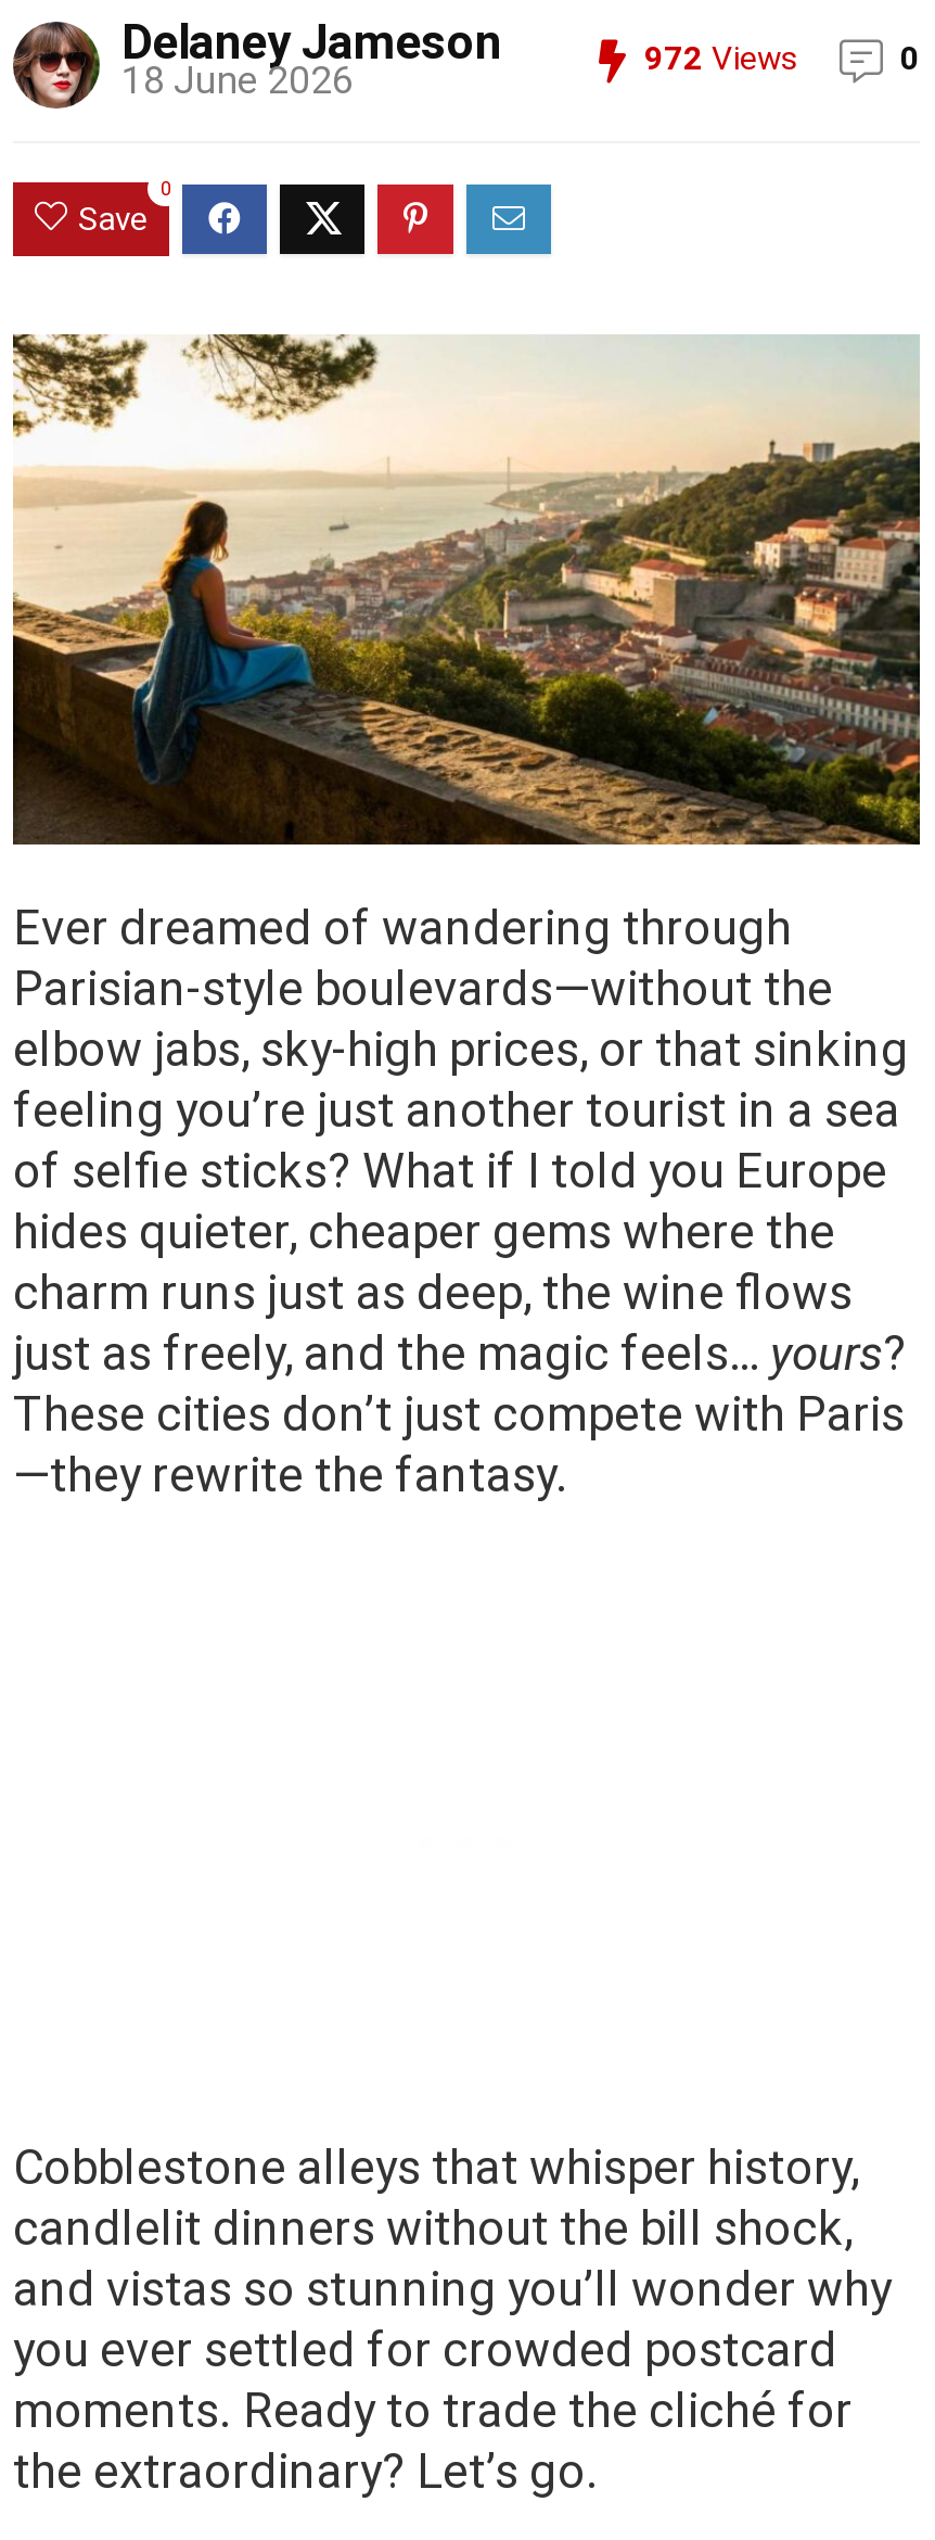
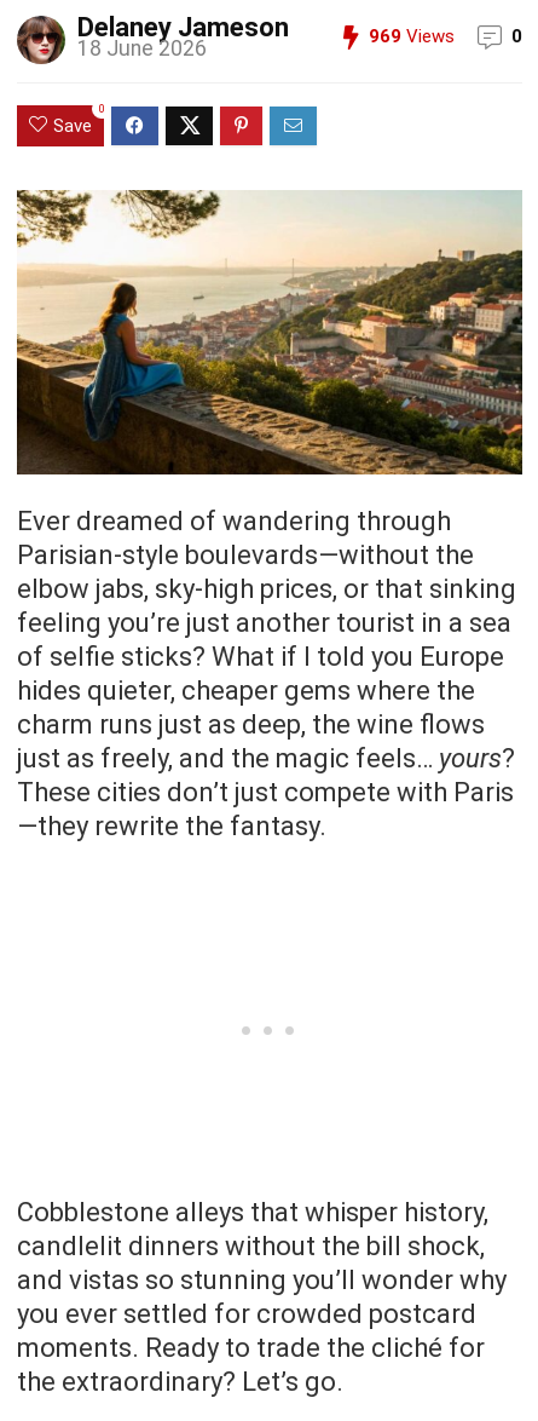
[644,39,798,78] 972 Views -> [369,25,455,47] 969 Views

